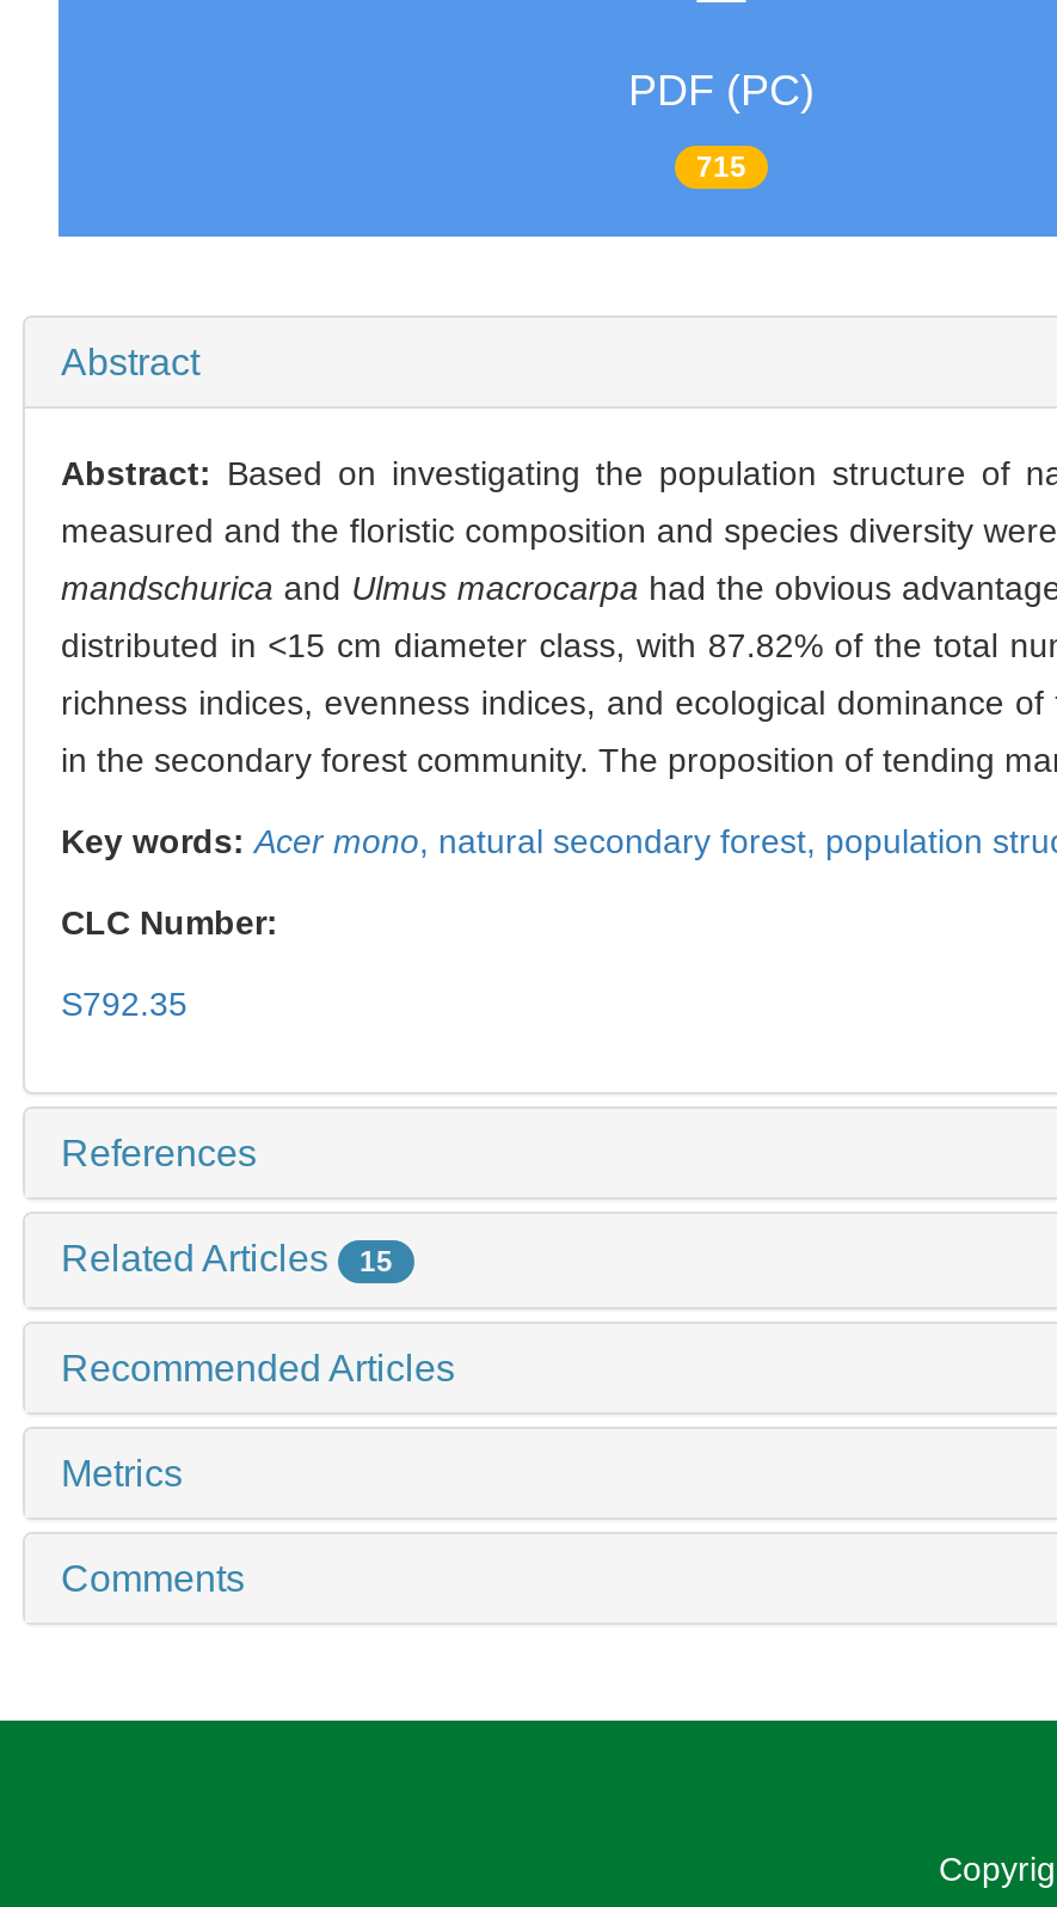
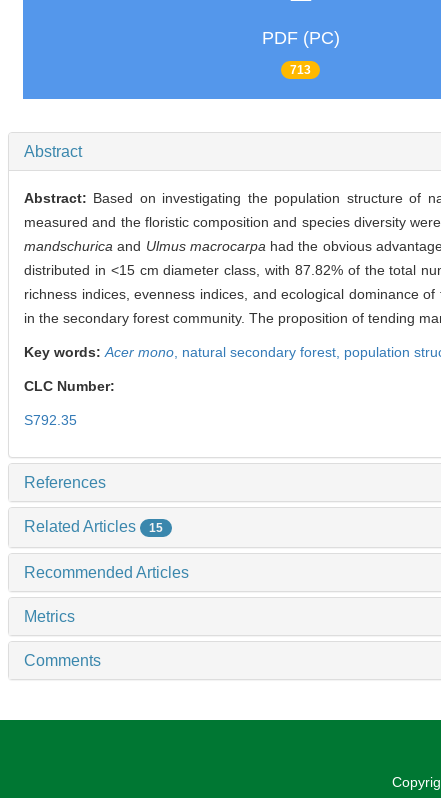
[696,150,746,184] 715 -> [290,63,311,77] 713

